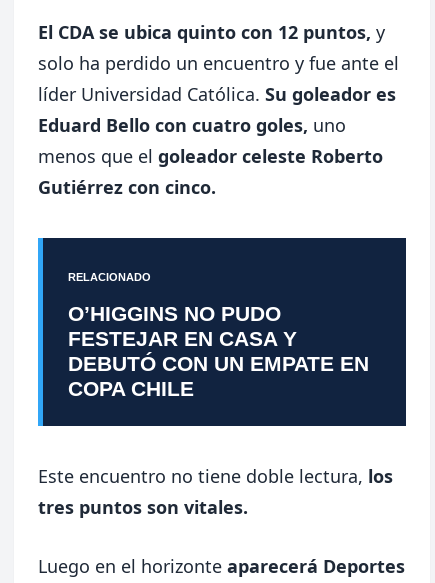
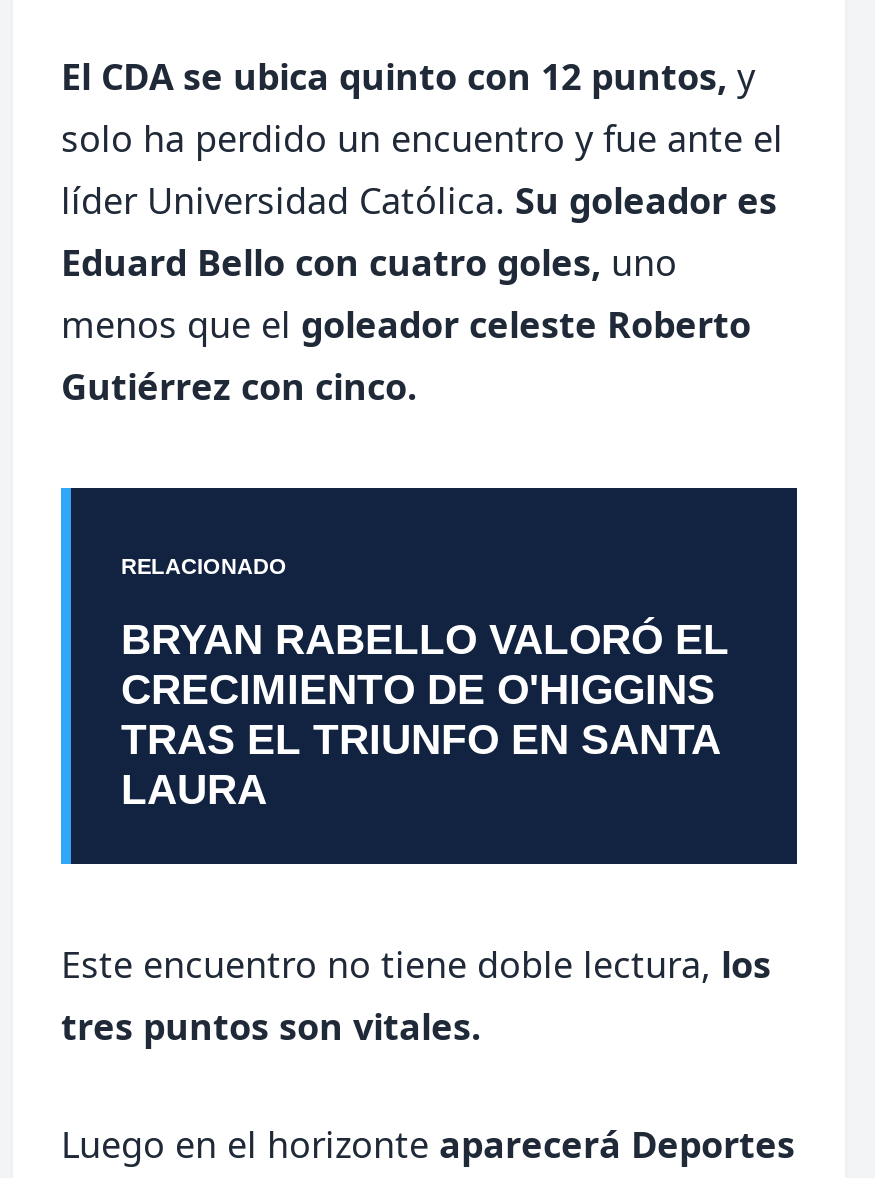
[68,302,369,400] O’HIGGINS NO PUDO | FESTEJAR EN CASA Y | DEBUTÓ CON UN EMPATE EN | COPA CHILE -> [121,617,729,813] BRYAN RABELLO VALORÓ EL | CRECIMIENTO DE O'HIGGINS | TRAS EL TRIUNFO EN SANTA | LAURA

